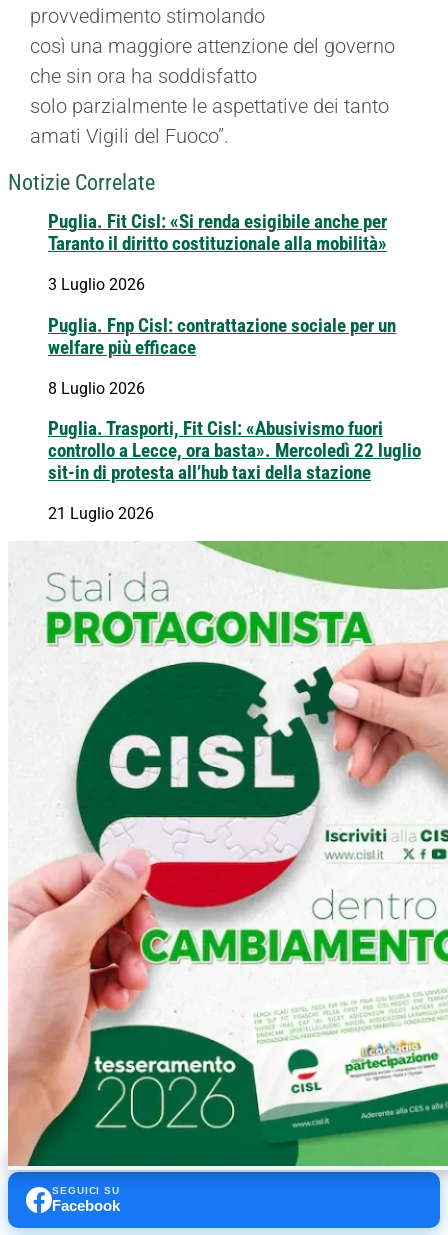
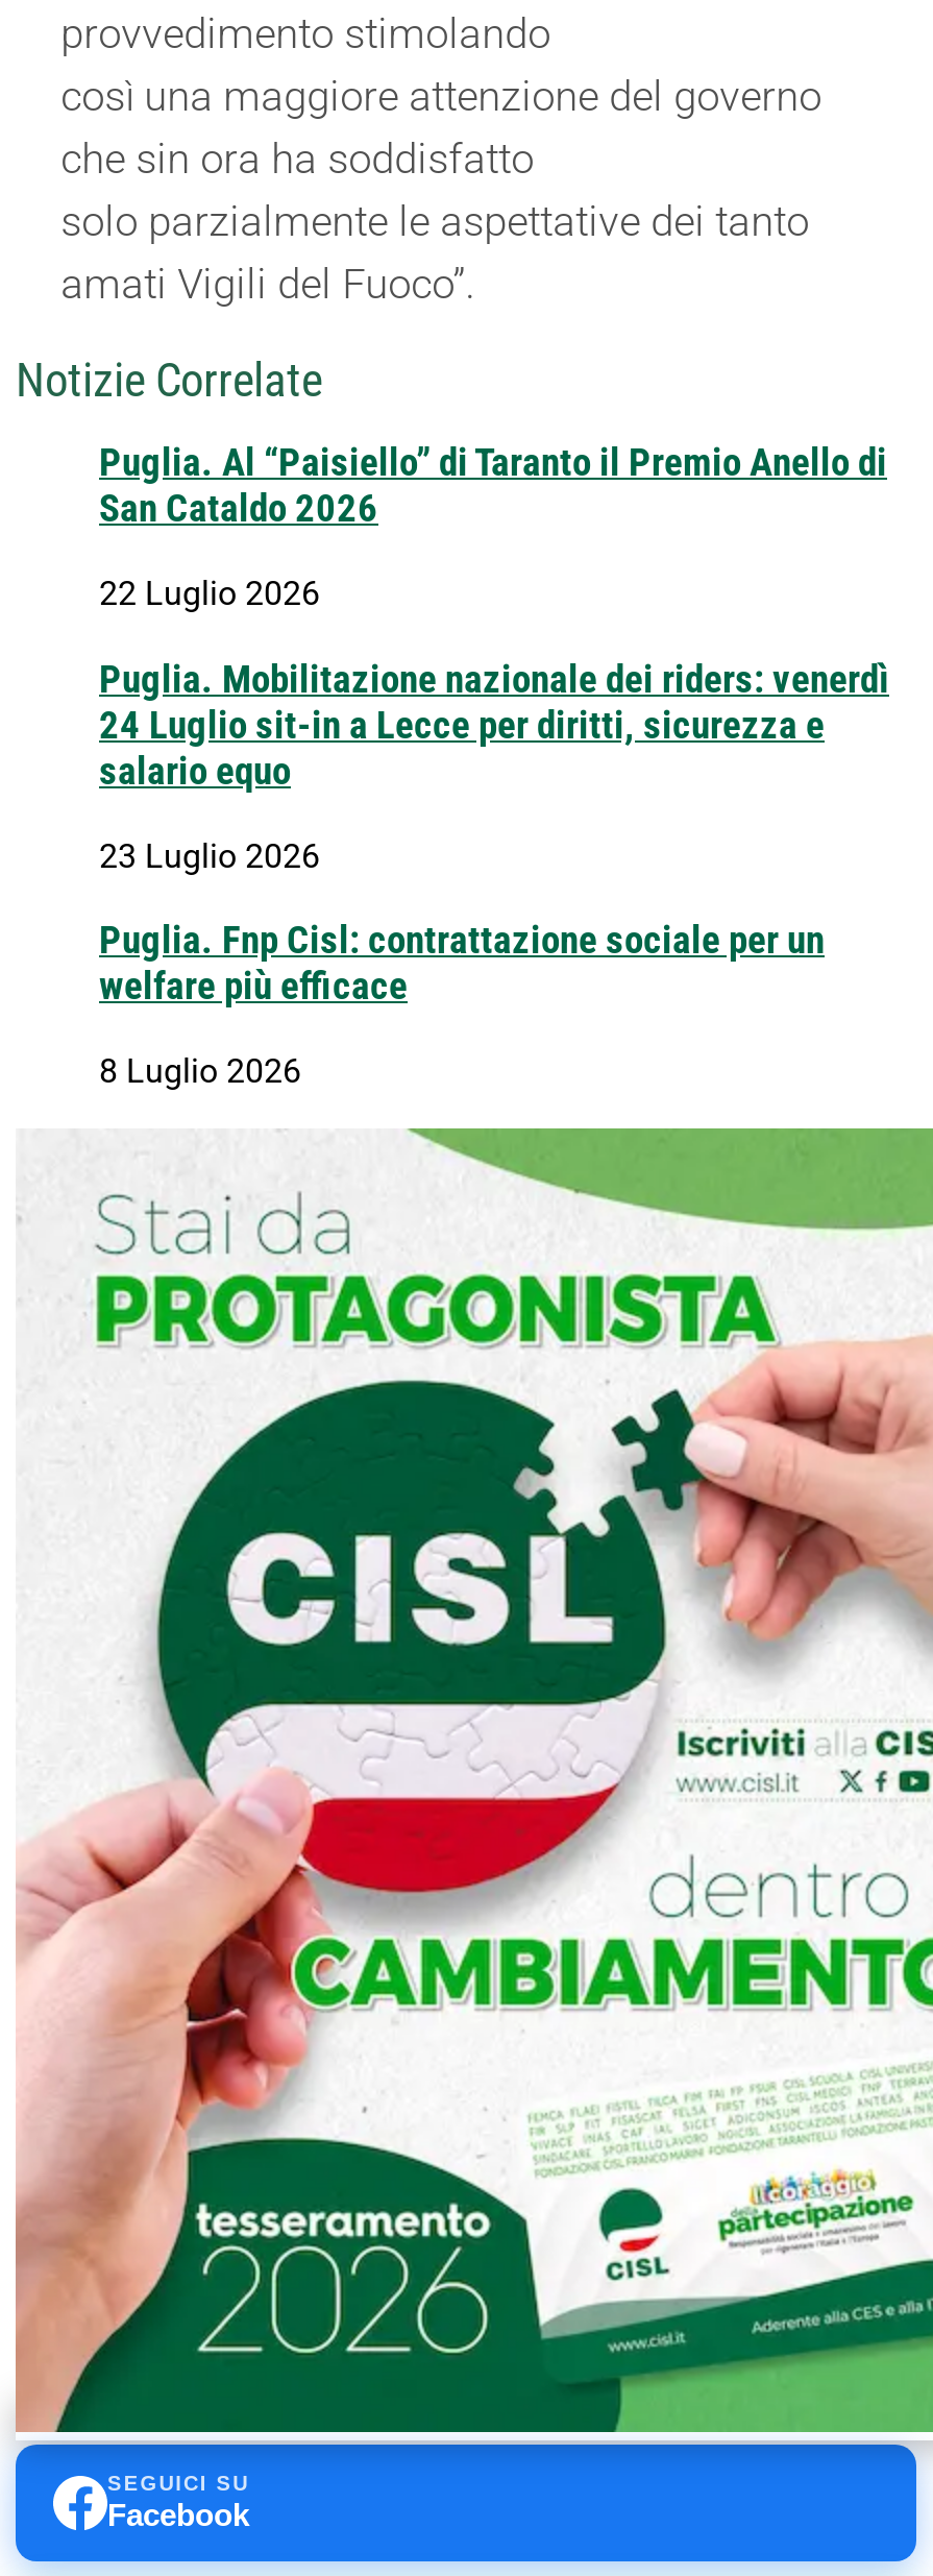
[48,211,387,294] Puglia. Fit Cisl: «Si renda esigibile anche per | Taranto il diritto costituzionale alla mobilità» | 3 Luglio 2026 -> [99,441,889,875] Puglia. Al “Paisiello” di Taranto il Premio Anello di | San Cataldo 2026 | 22 Luglio 2026 | Puglia. Mobilitazione nazionale dei riders: venerdì | 24 Luglio sit-in a Lecce per diritti, sicurezza e | salario equo | 23 Luglio 2026
moved [48,315,396,398] -> [99,918,825,1091]: Puglia. Fnp Cisl: contrattazione sociale per un | welfare più efficace | 8 Luglio 2026
[48,418,421,523] Puglia. Trasporti, Fit Cisl: «Abusivismo fuori | controllo a Lecce, ora basta». Mercoledì 22 luglio | sit-in di protesta all’hub taxi della stazione | 21 Luglio 2026 -> none

